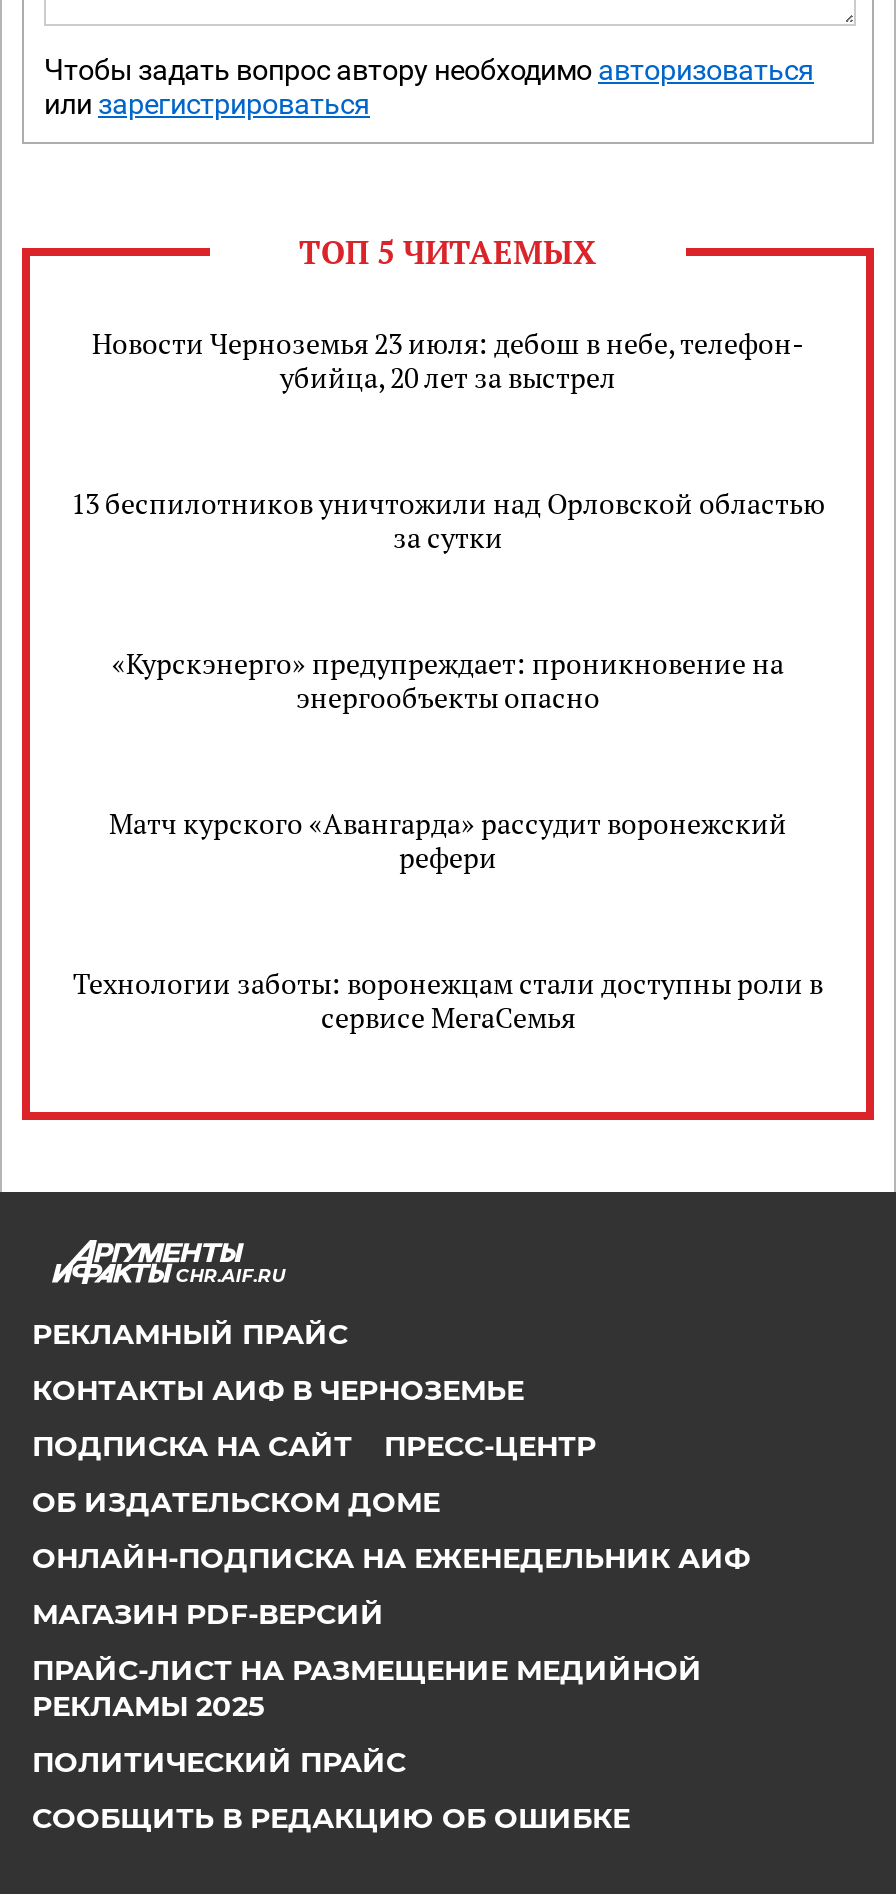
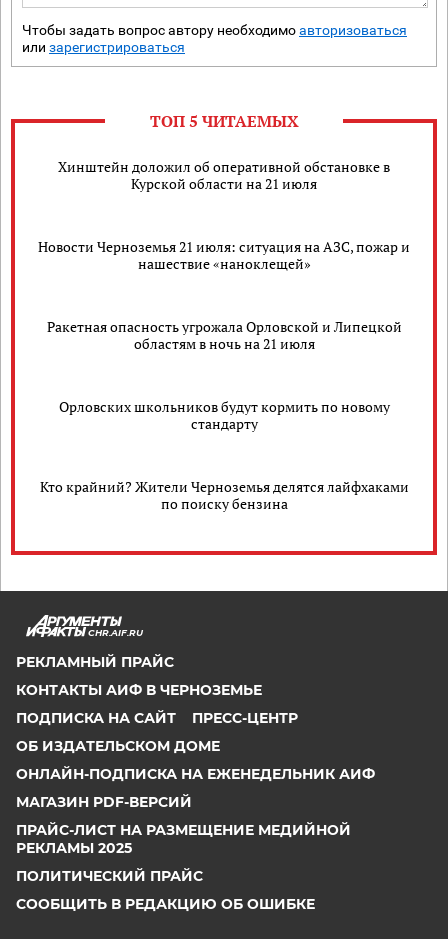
[92,324,804,396] Новости Черноземья 23 июля: дебош в небе, телефон- | убийца, 20 лет за выстрел -> [58,157,390,193] Хинштейн доложил об оперативной обстановке в | Курской области на 21 июля
[71,484,825,556] 13 беспилотников уничтожили над Орловской областью | за сутки -> [38,237,410,273] Новости Черноземья 21 июля: ситуация на АЗС, пожар и | нашествие «наноклещей»
[112,644,784,716] «Курскэнерго» предупреждает: проникновение на | энергообъекты опасно -> [46,317,401,353] Ракетная опасность угрожала Орловской и Липецкой | областям в ночь на 21 июля
[109,804,787,876] Матч курского «Авангарда» рассудит воронежский | рефери -> [58,397,389,433] Орловских школьников будут кормить по новому | стандарту
[73,964,823,1036] Технологии заботы: воронежцам стали доступны роли в | сервисе МегаСемья -> [39,477,408,513] Кто крайний? Жители Черноземья делятся лайфхаками | по поиску бензина

